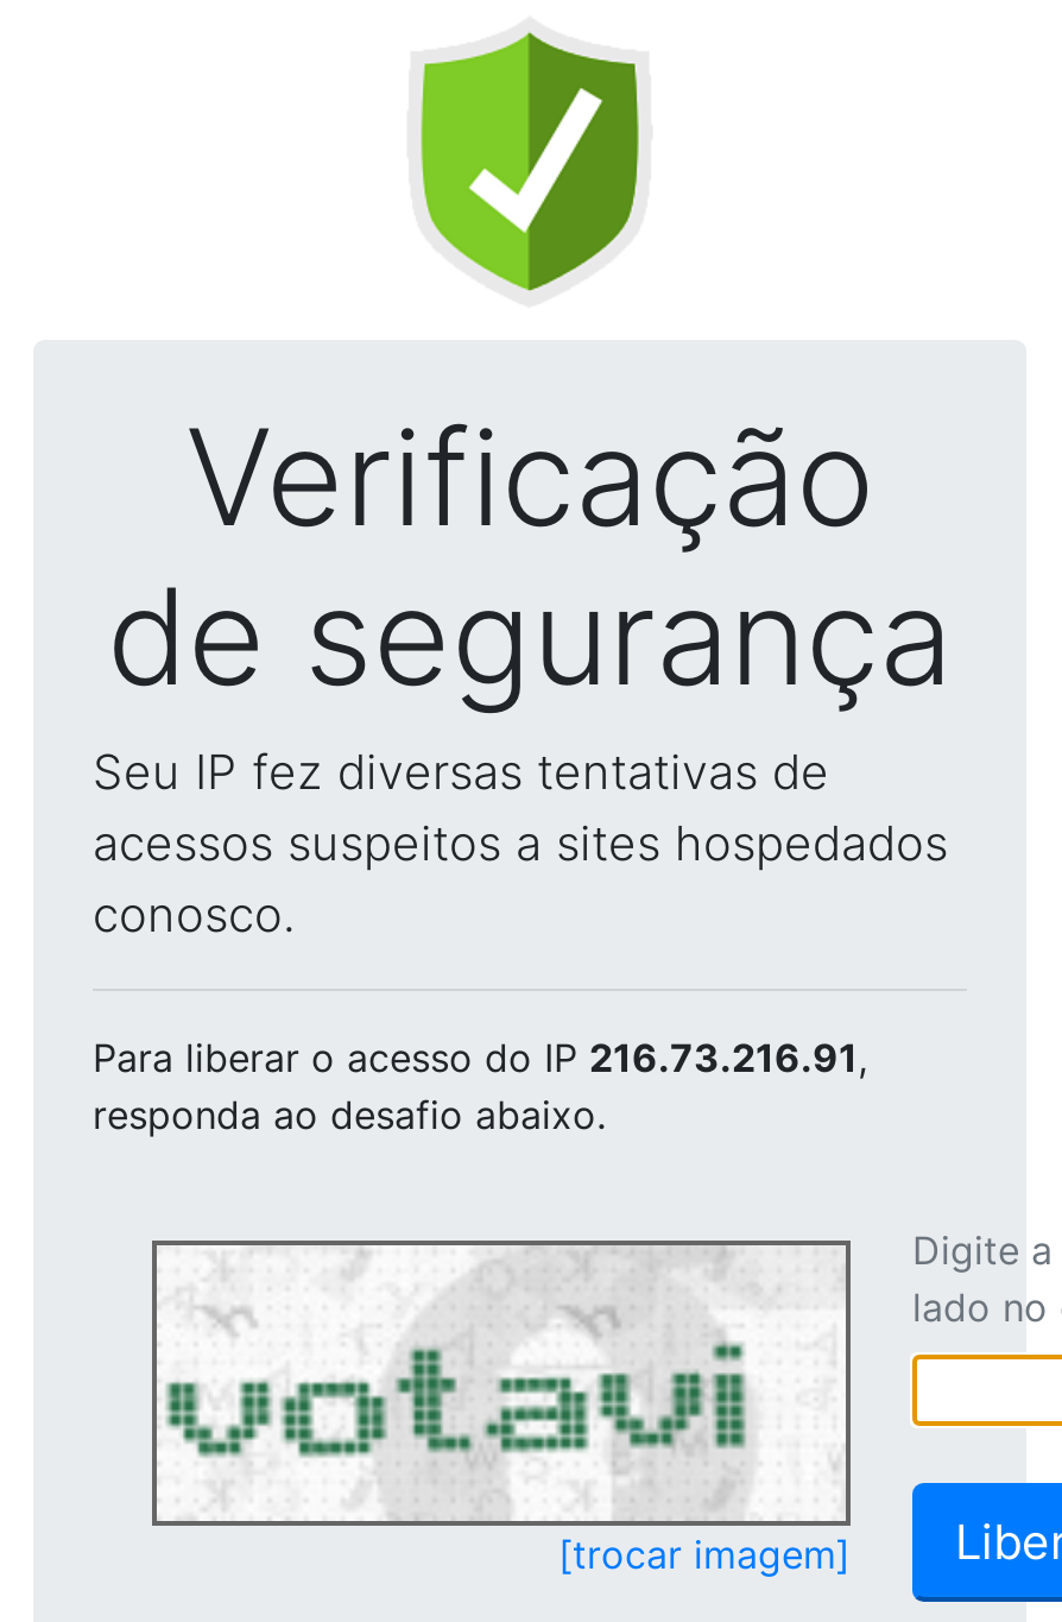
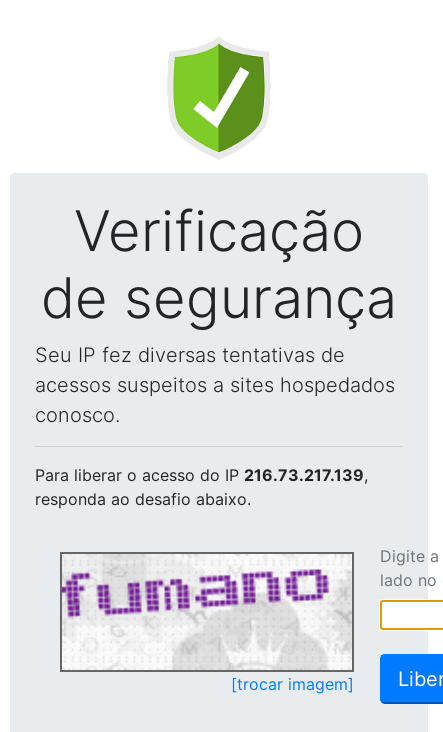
[93,1034,867,1081] Para liberar o acesso do IP 216.73.216.91, -> [35,465,368,485] Para liberar o acesso do IP 216.73.217.139,
[157,1250,843,1516] [image] -> [61,555,350,668] [image]

